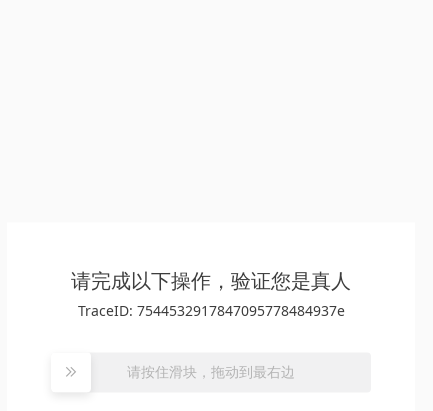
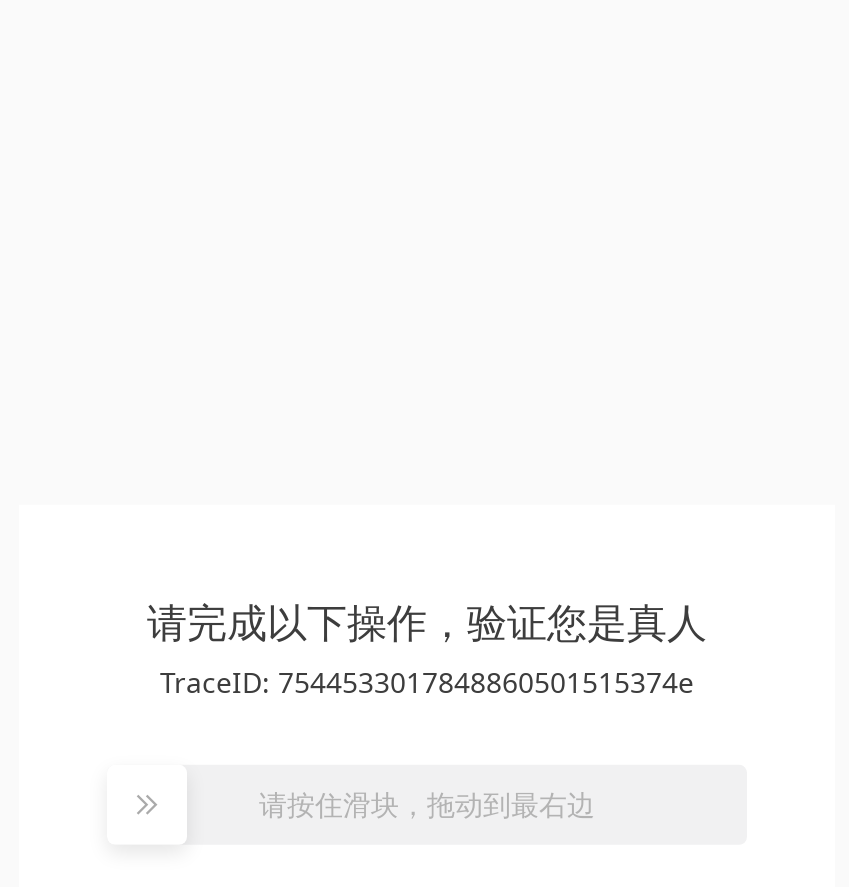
[77,302,344,321] TraceID: 7544532917847095778484937e -> [160,664,694,702] TraceID: 7544533017848860501515374e

